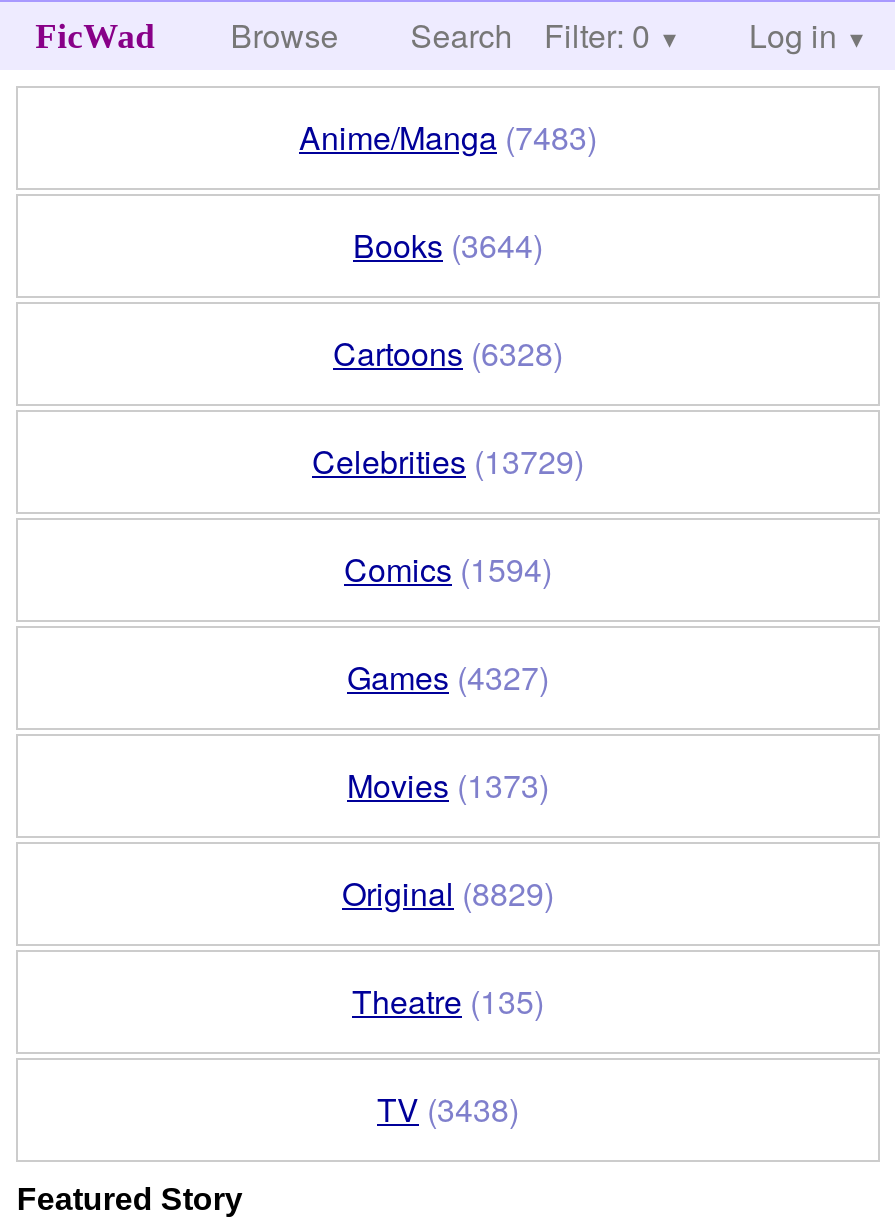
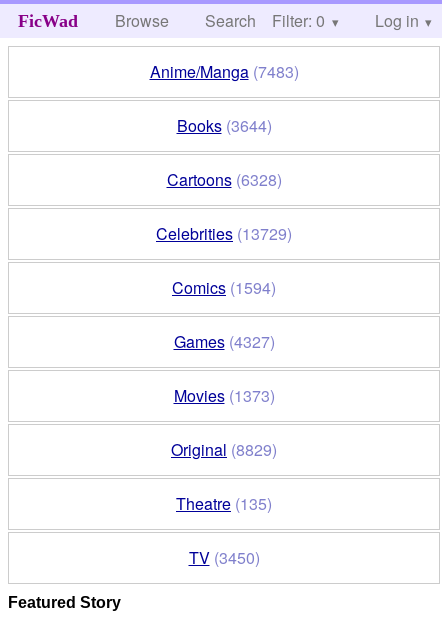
[377,1087,519,1133] TV (3438) -> [188,546,259,569] TV (3450)

